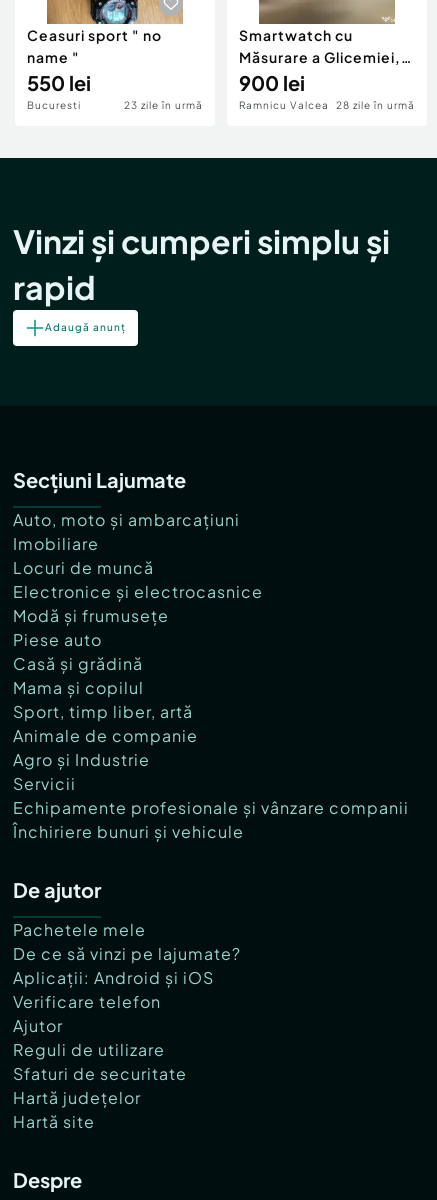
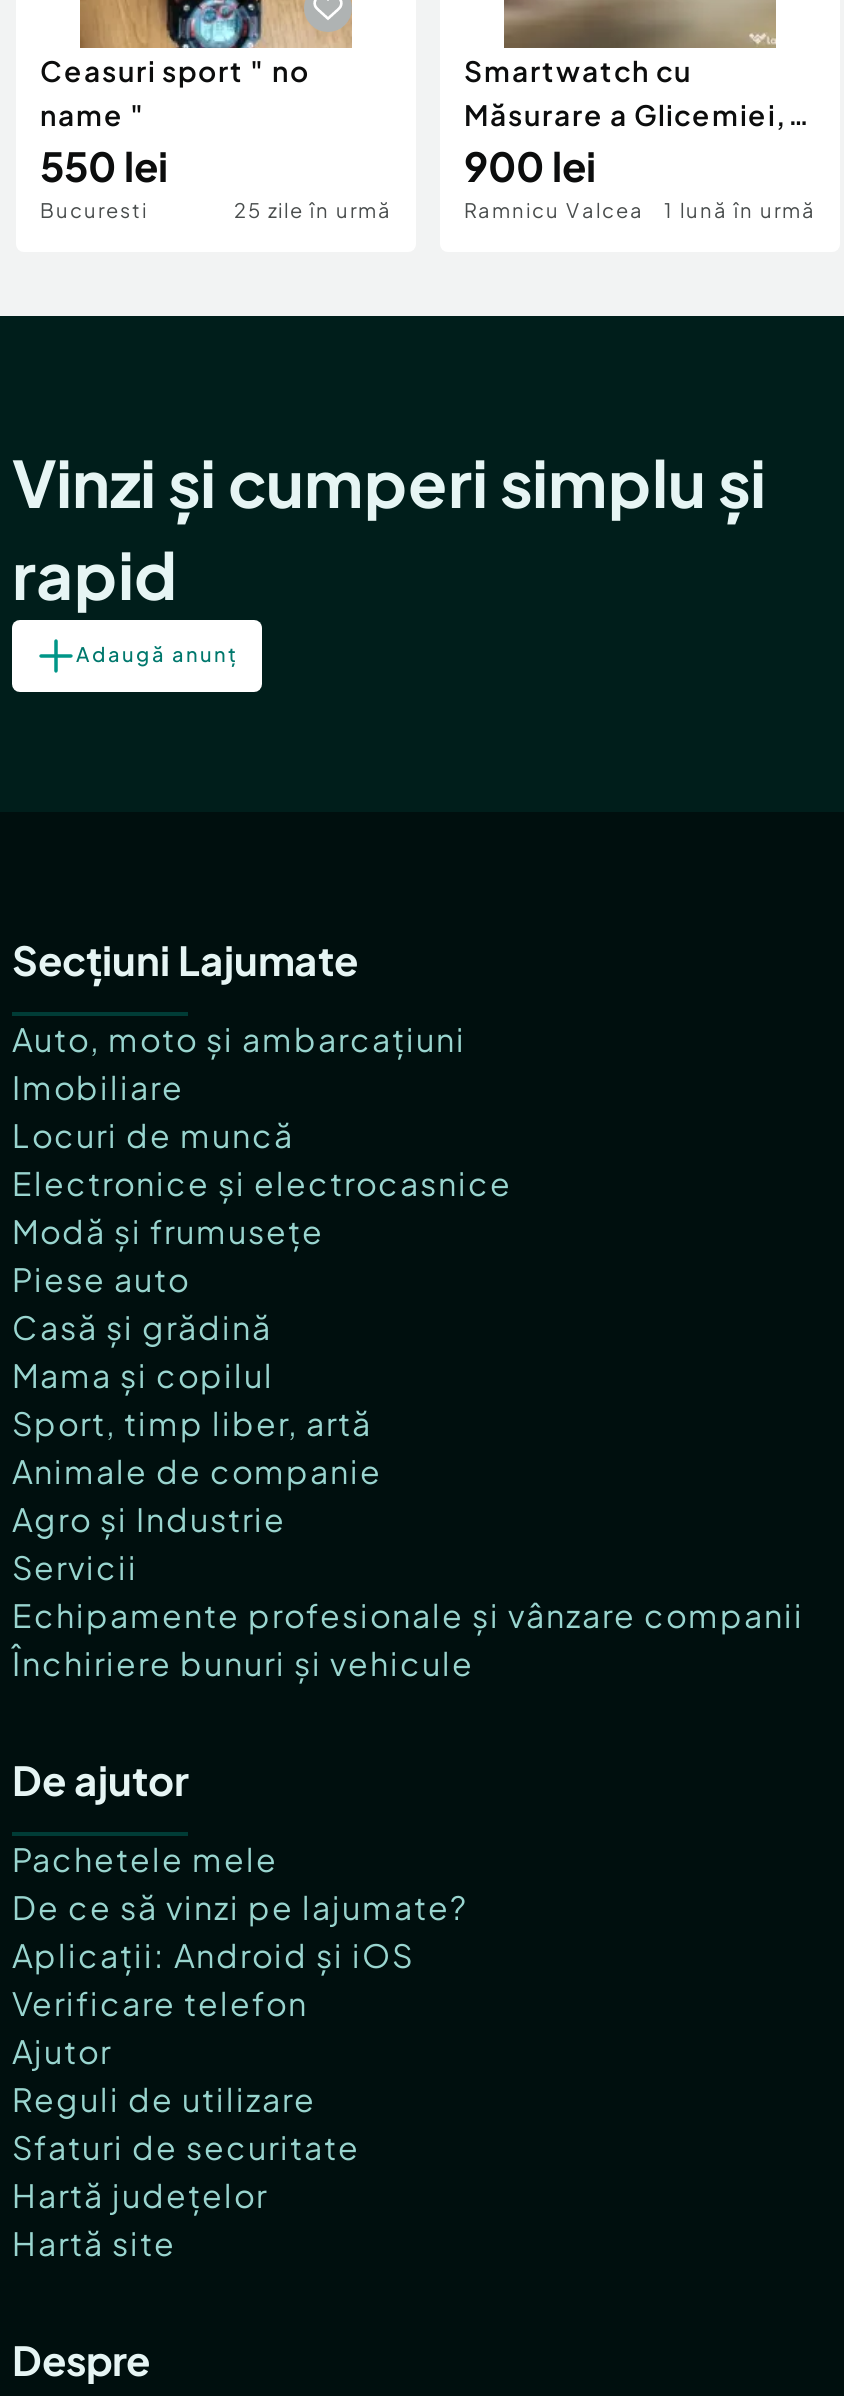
[124,99,203,111] 23 zile în urmă -> [234,197,392,221] 25 zile în urmă
[239,99,415,111] Ramnicu Valcea 28 zile în urmă -> [464,197,816,221] Ramnicu Valcea | 1 lună în urmă

